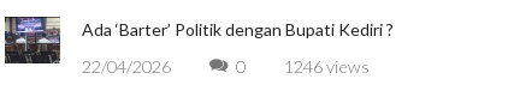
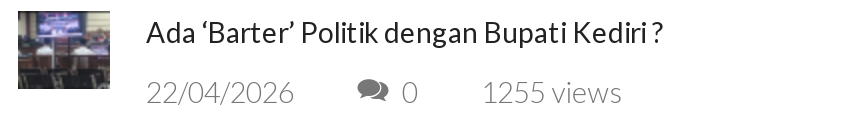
[236,56,369,76] 0 1246 views -> [402,74,623,108] 0 1255 views

